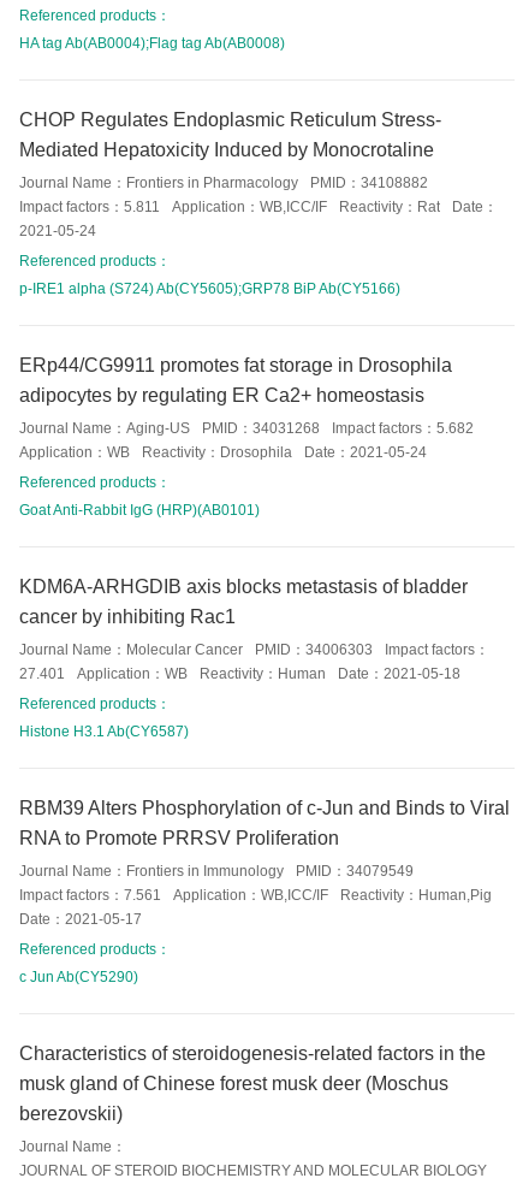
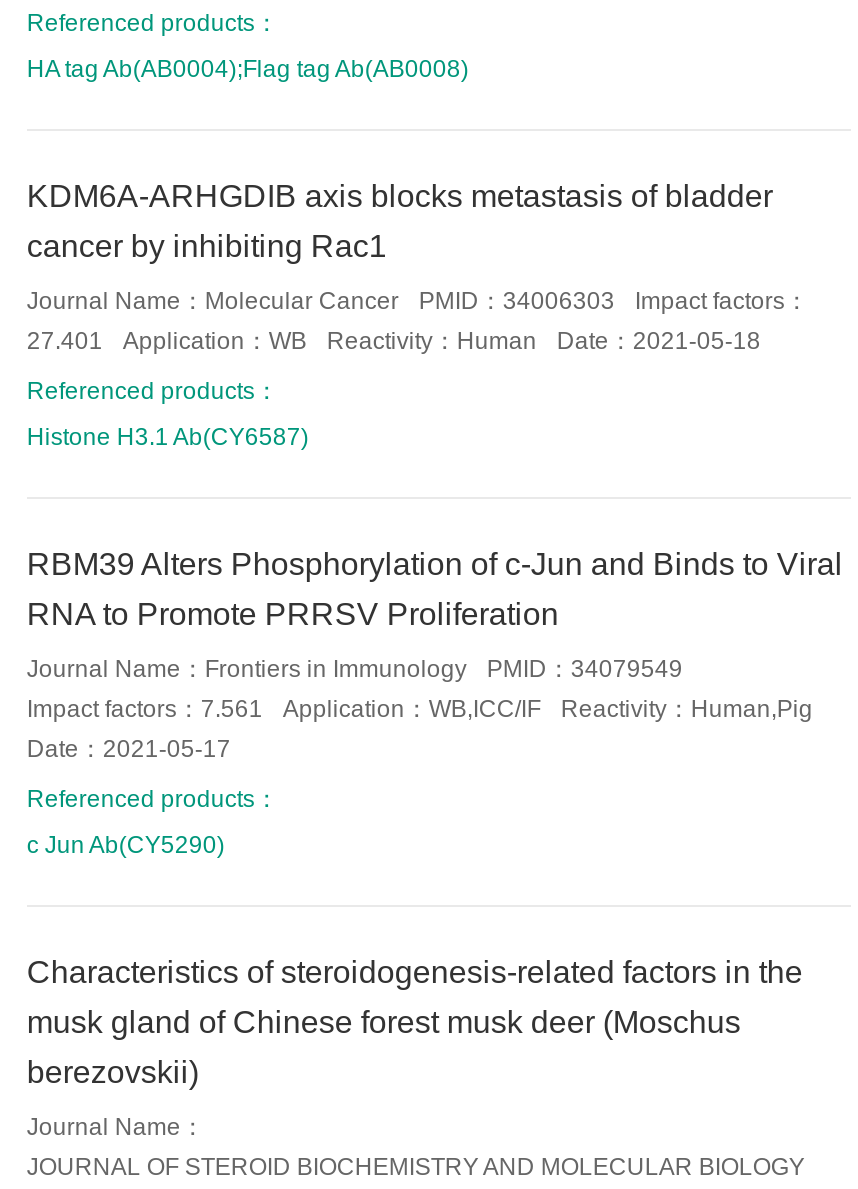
[19,109,498,297] CHOP Regulates Endoplasmic Reticulum Stress- | Mediated Hepatoxicity Induced by Monocrotaline | Journal Name：Frontiers in Pharmacology | PMID：34108882 | Impact factors：5.811 | Application：WB,ICC/IF | Reactivity：Rat | Date： | 2021-05-24 | Referenced products： | p-IRE1 alpha (S724) Ab(CY5605);GRP78 BiP Ab(CY5166) -> none
[19,355,474,519] ERp44/CG9911 promotes fat storage in Drosophila | adipocytes by regulating ER Ca2+ homeostasis | Journal Name：Aging-US | PMID：34031268 | Impact factors：5.682 | Application：WB | Reactivity：Drosophila | Date：2021-05-24 | Referenced products： | Goat Anti-Rabbit IgG (HRP)(AB0101) -> none

